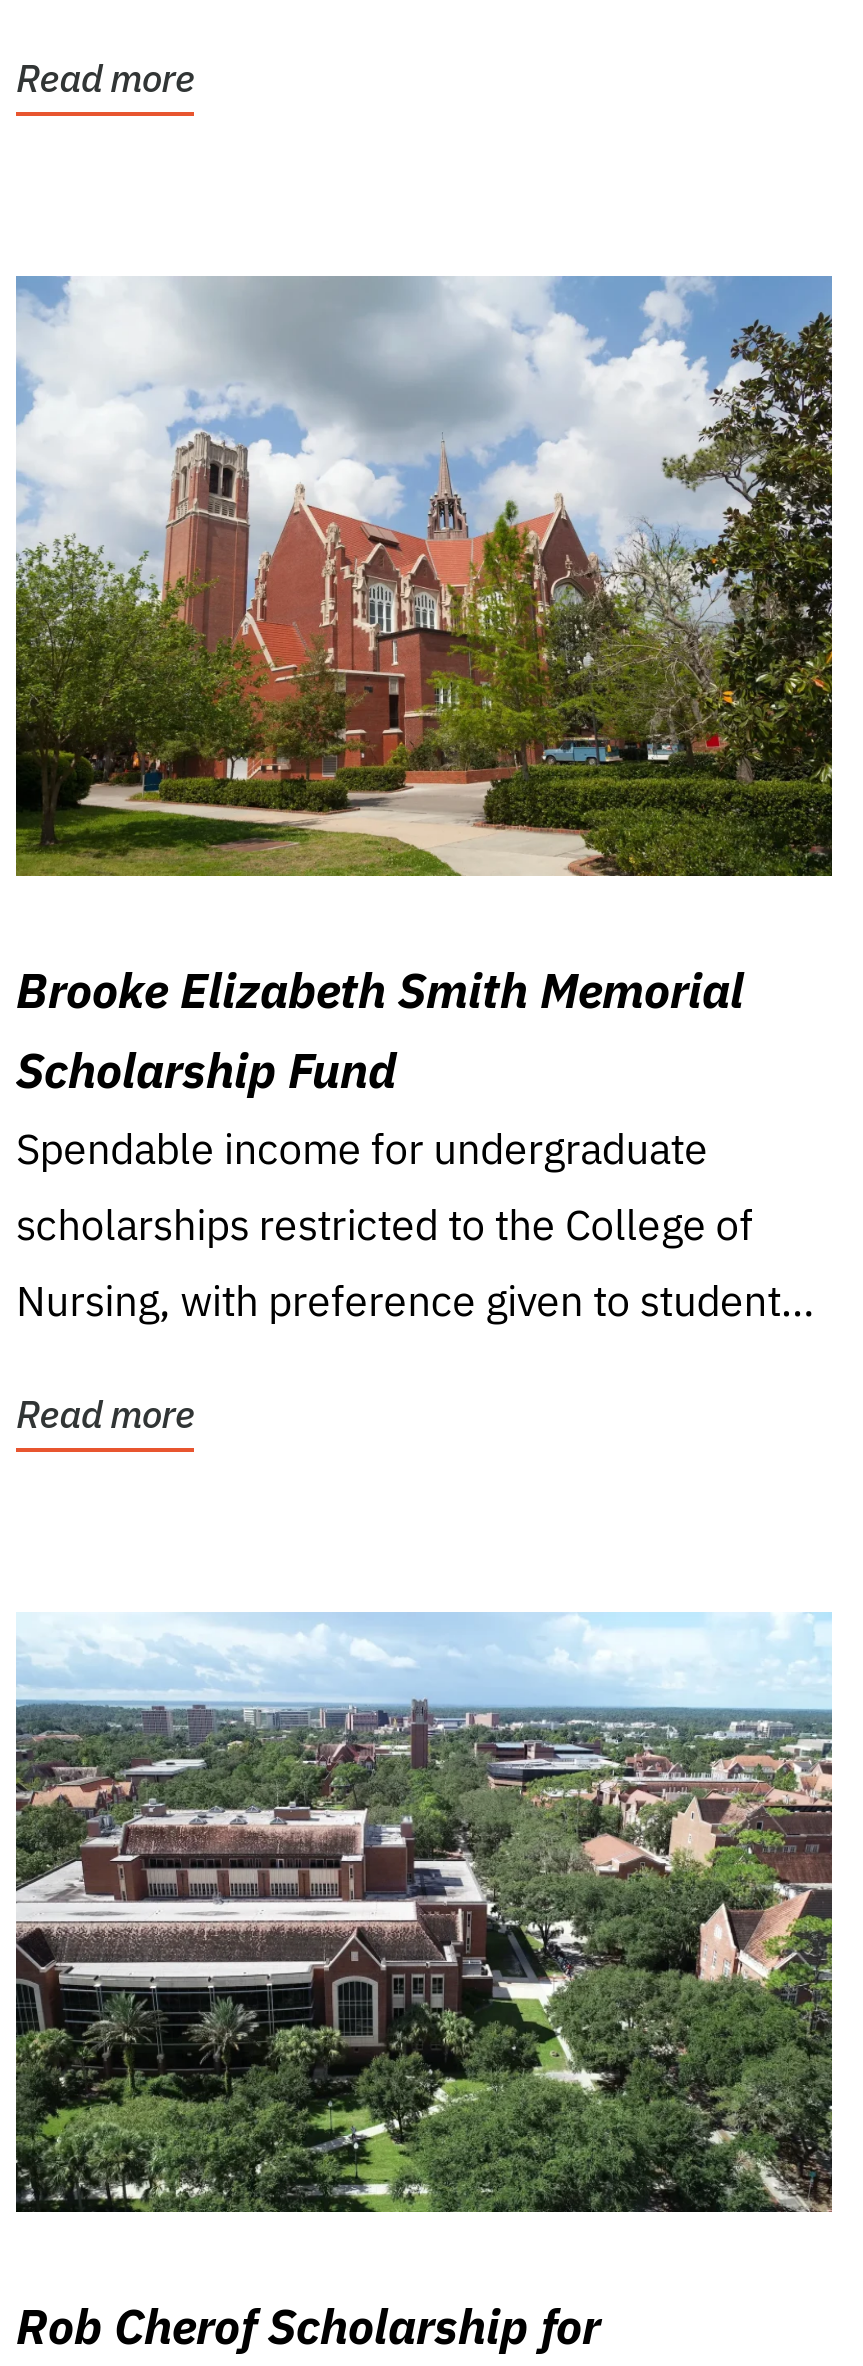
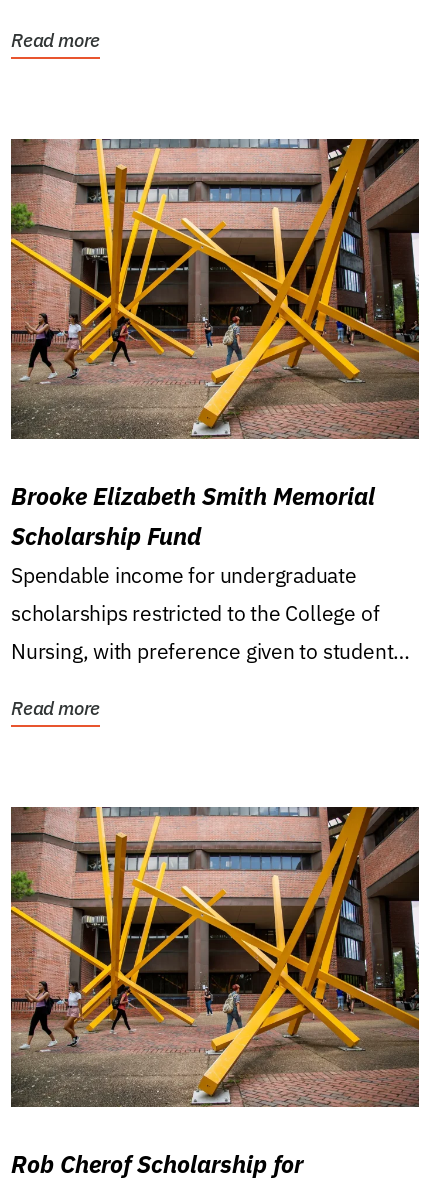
[14,274,834,878] [image] -> [10,138,420,439] [image]
[14,1612,834,2214] [image] -> [10,806,420,1108] [image]

